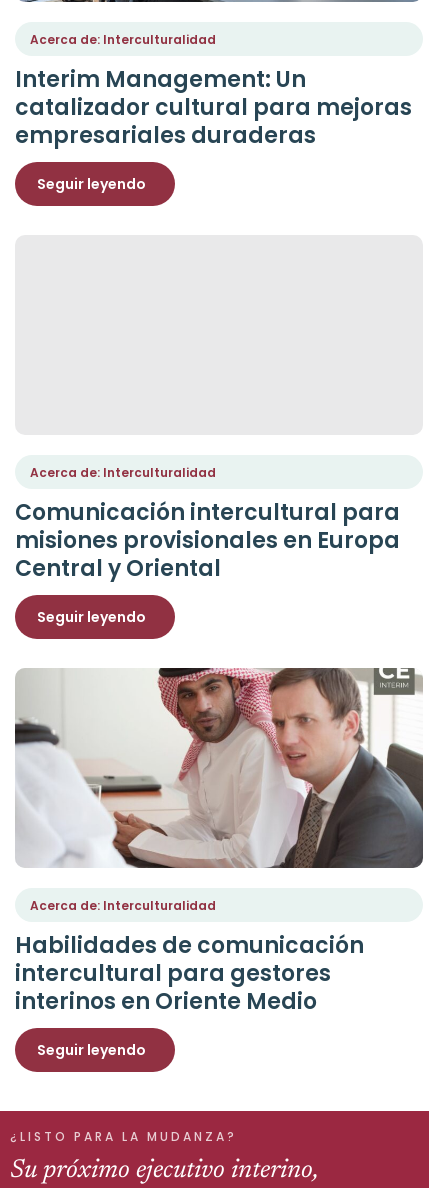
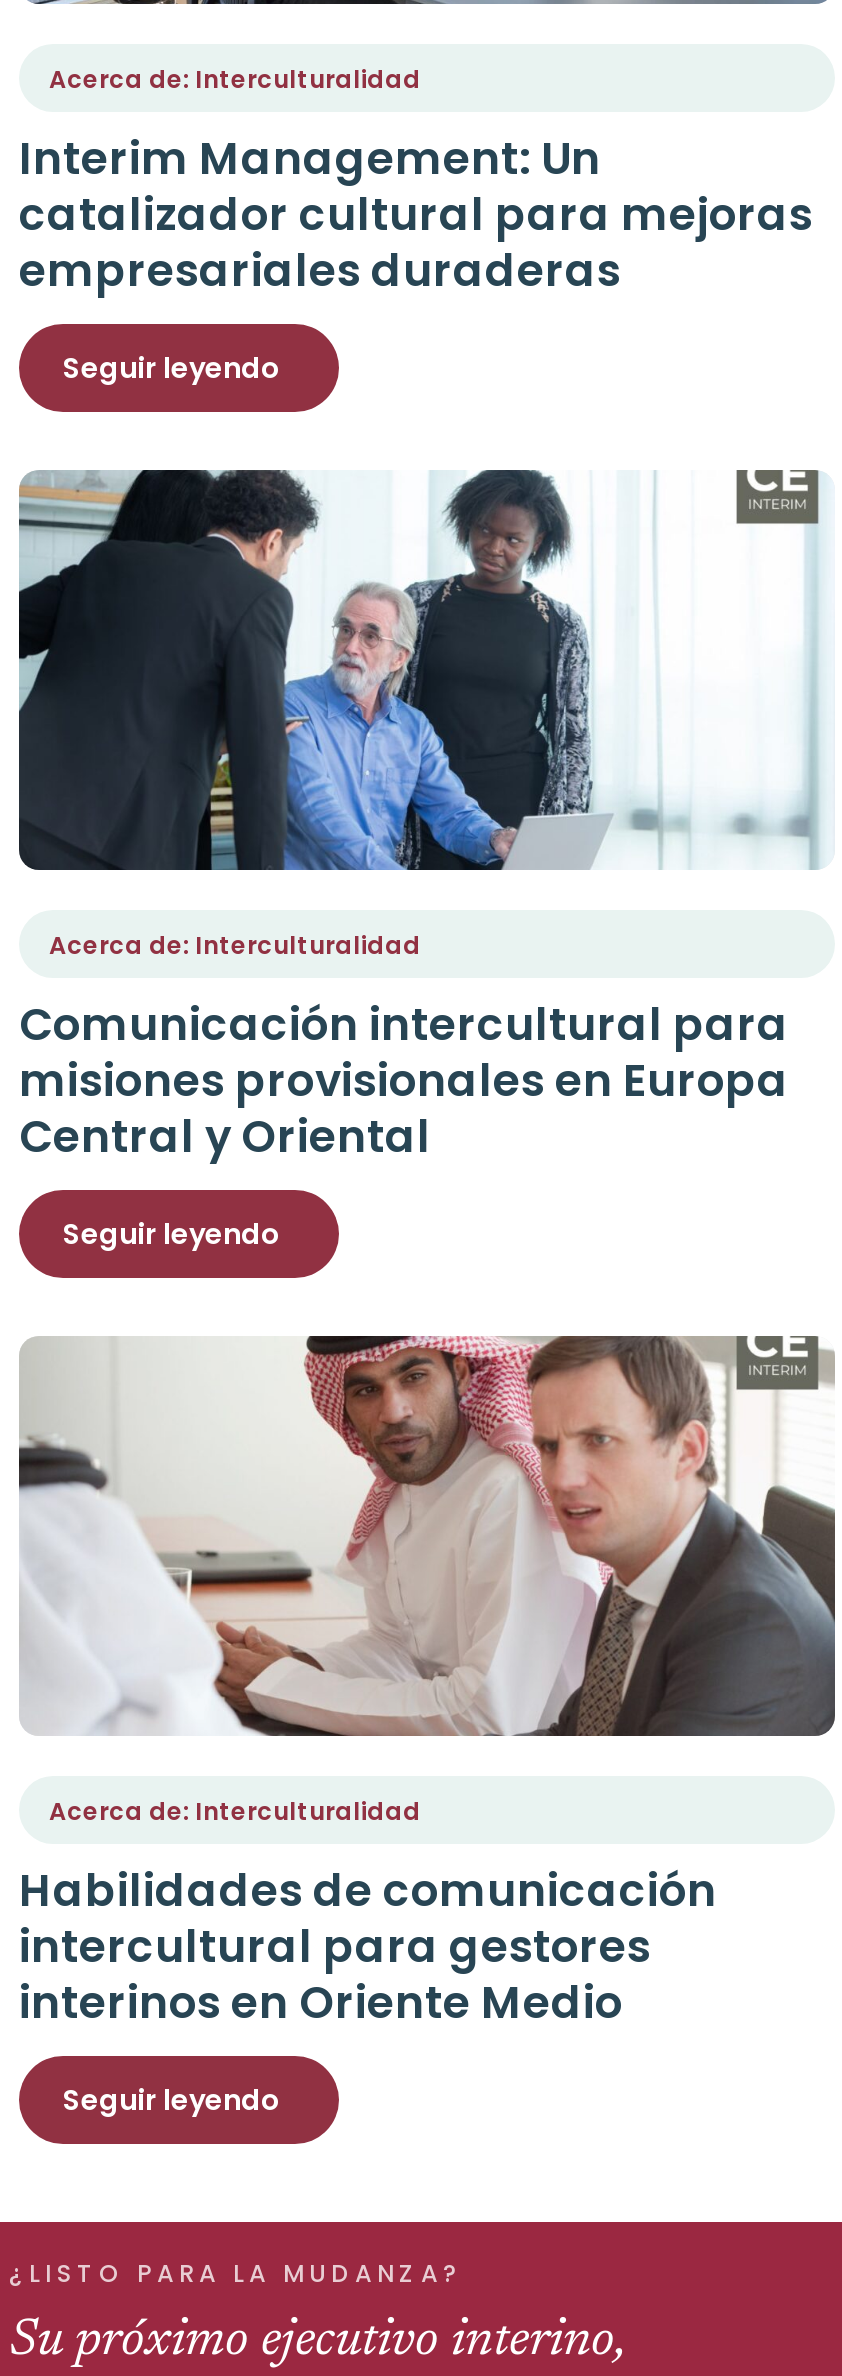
none -> [17,468,691,872] [image]
none -> [725,468,821,870] [image]

